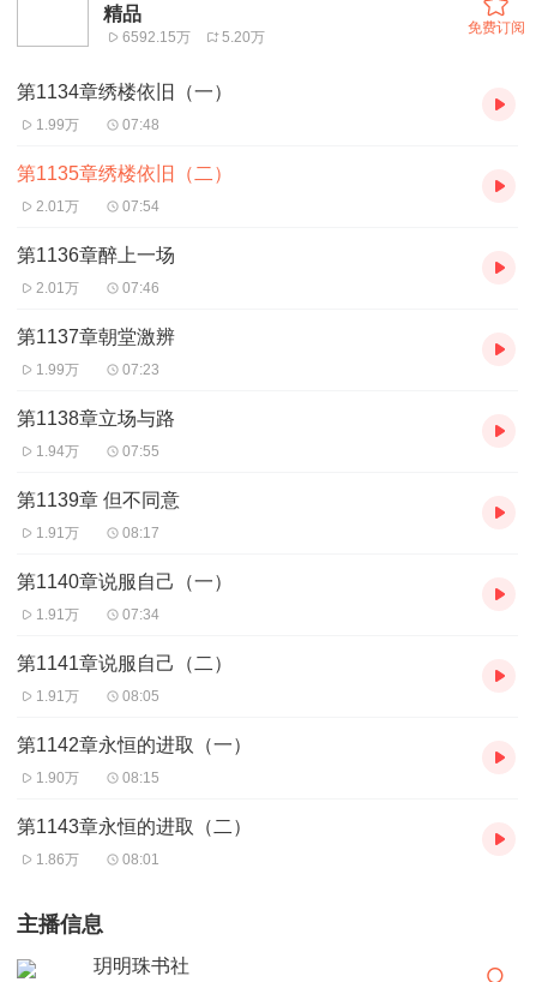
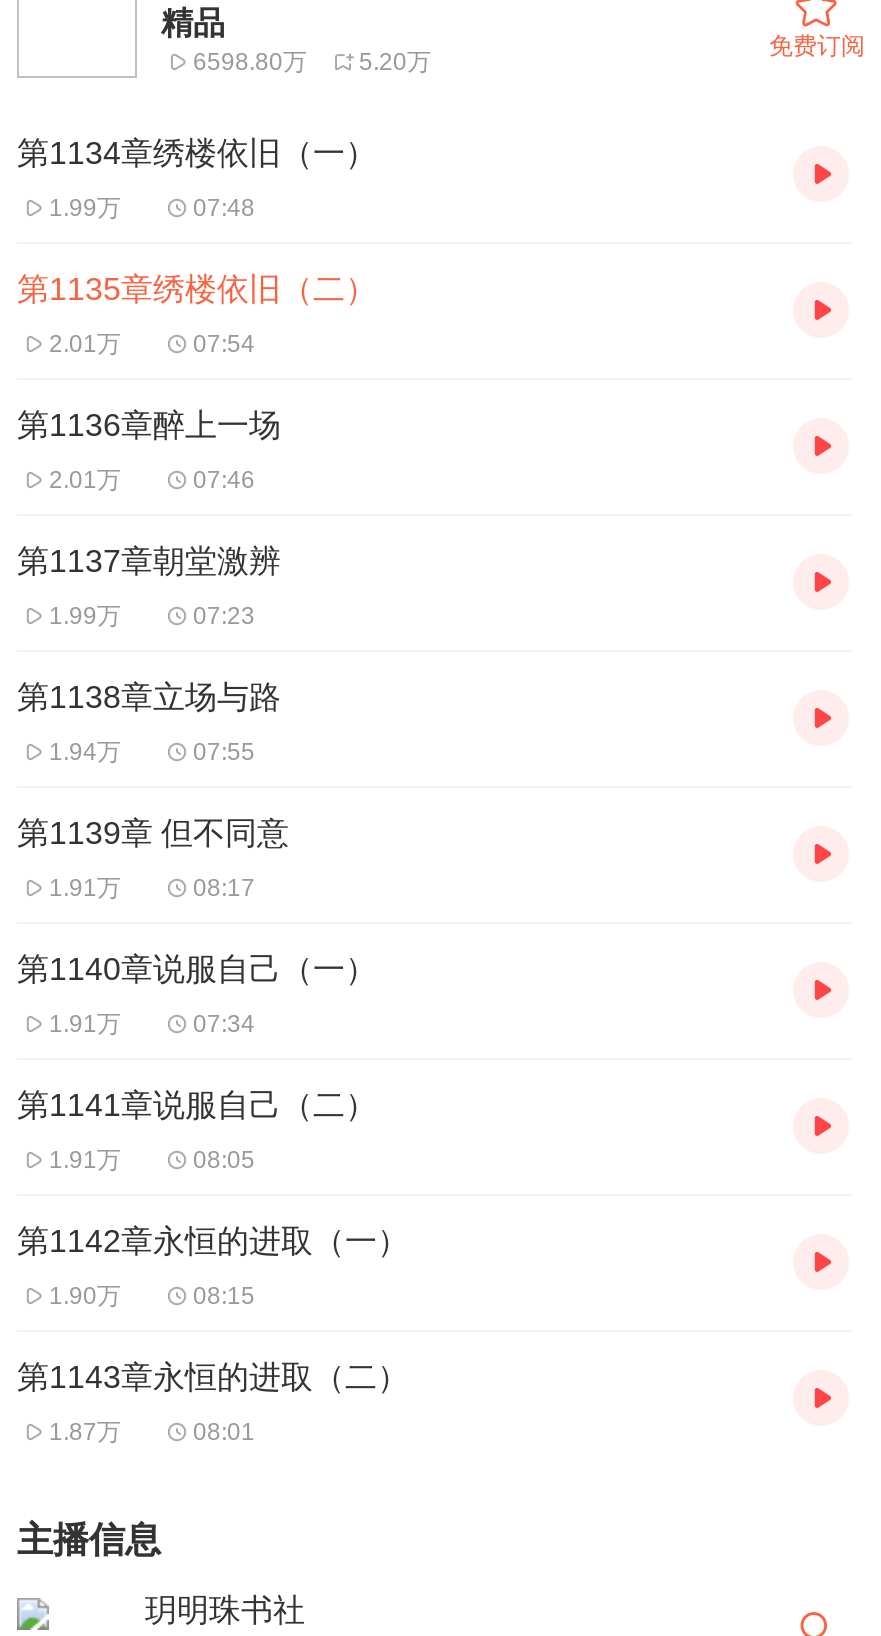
[122,29,265,46] 6592.15万 5.20万 -> [193,48,431,76] 6598.80万 5.20万
[36,851,79,868] 1.86万 -> [49,1418,121,1446] 1.87万

